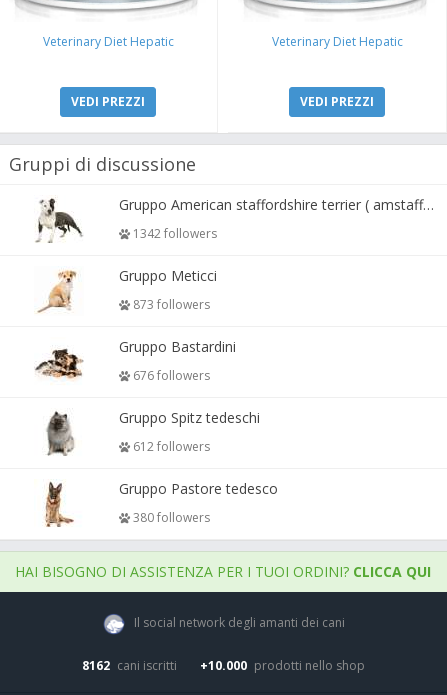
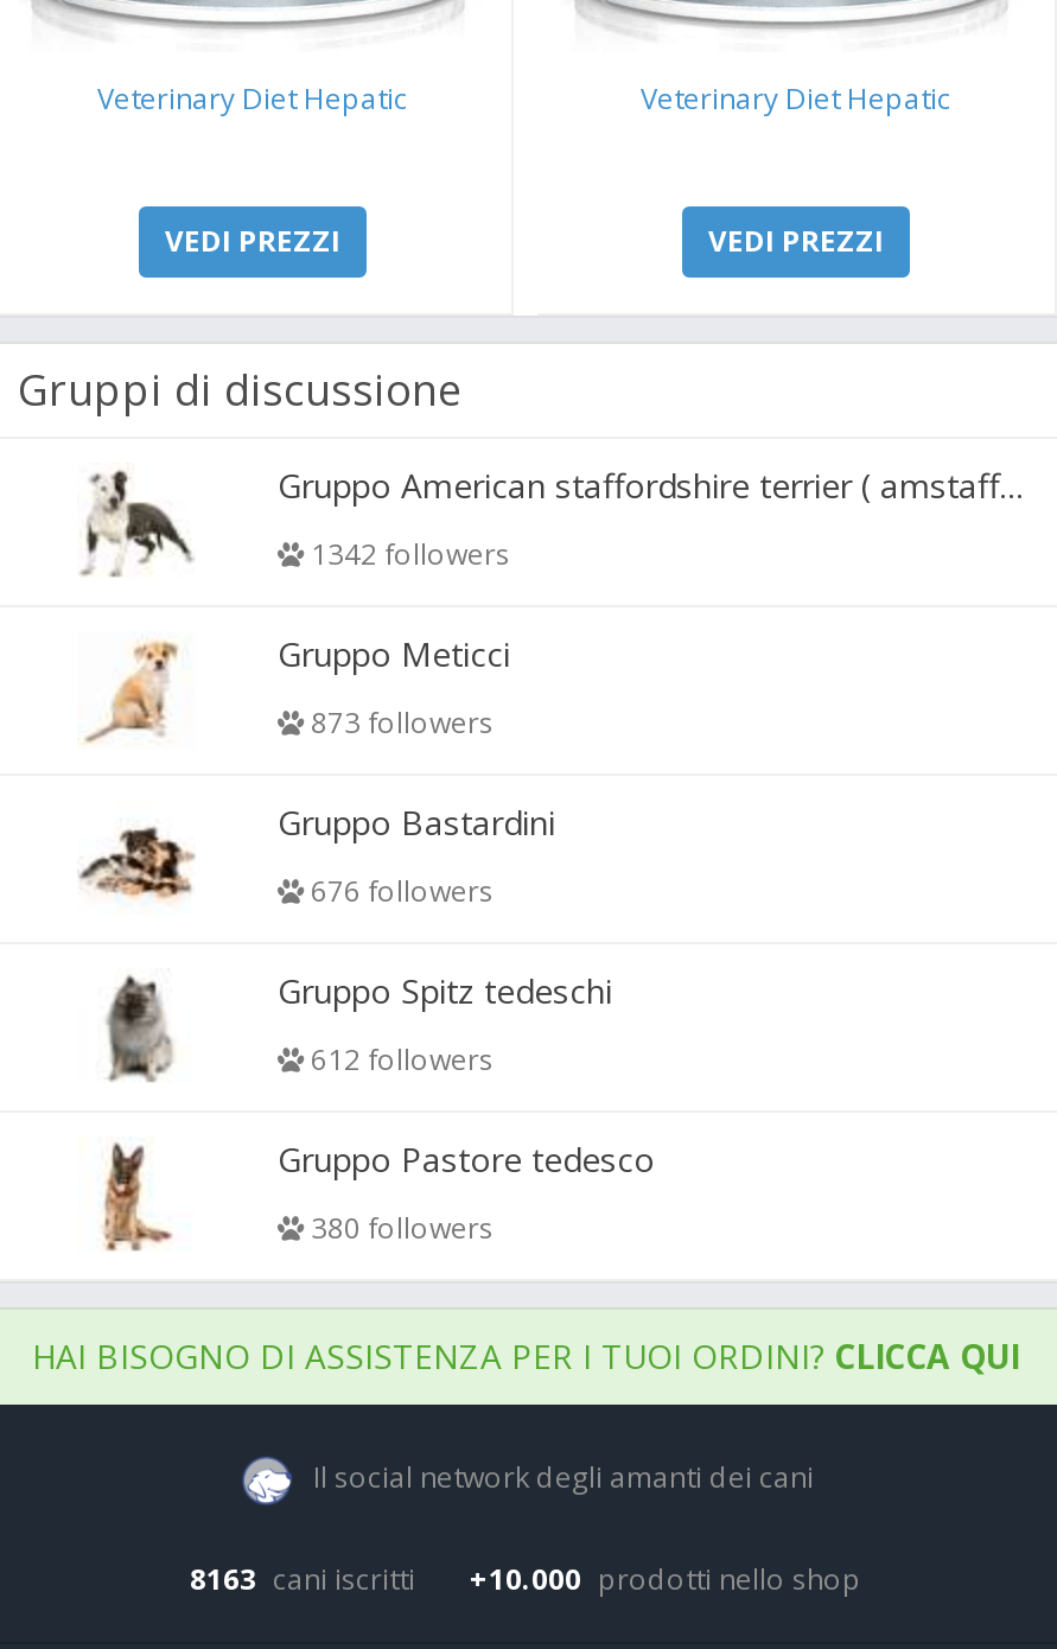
[81,657,176,674] 8162 cani iscritti -> [190,1559,415,1599] 8163 cani iscritti

